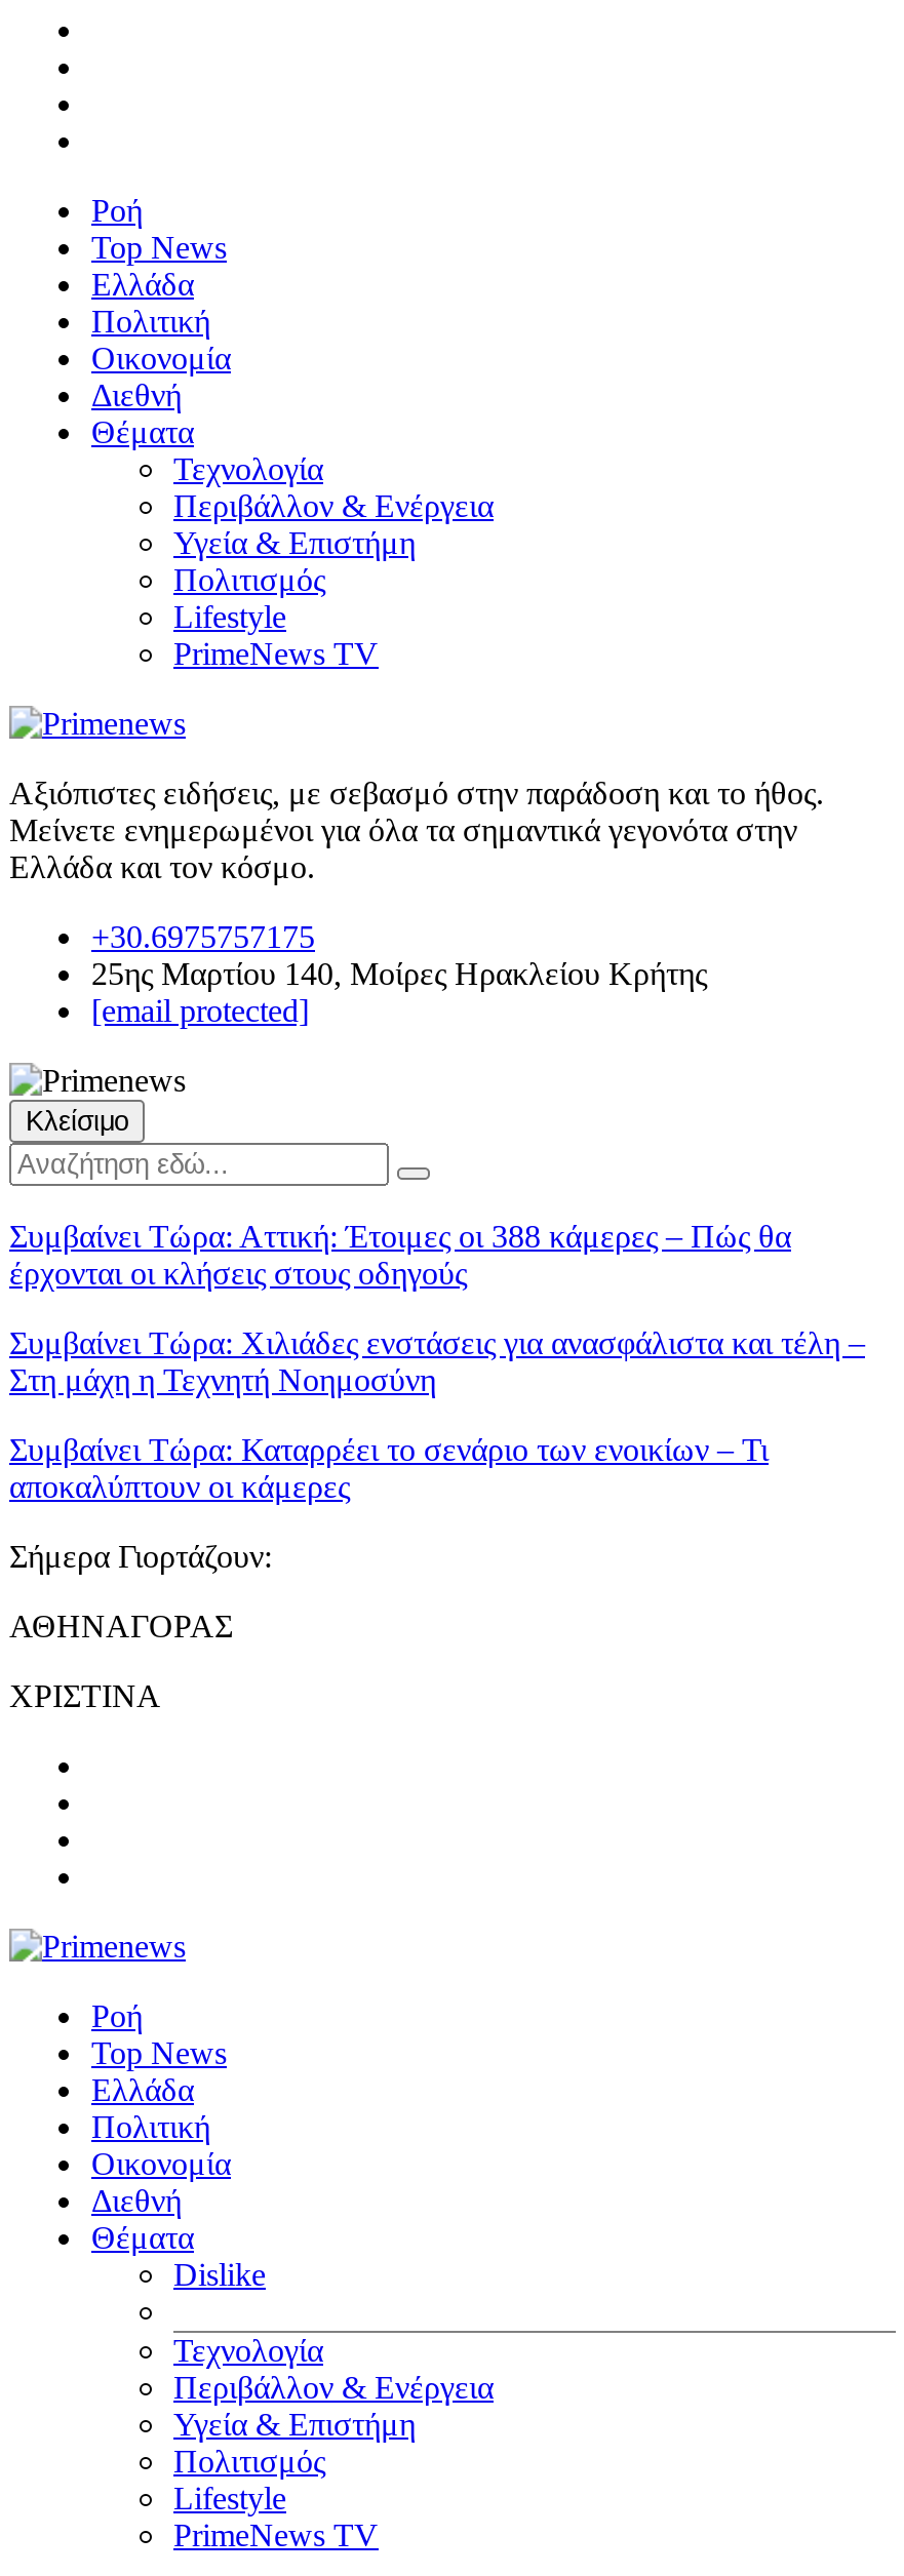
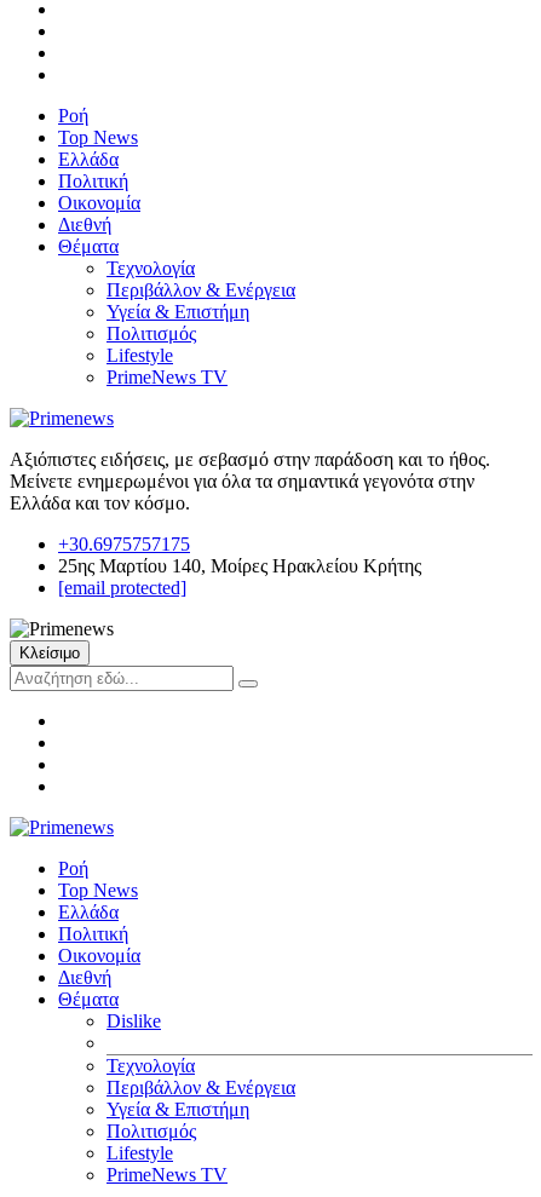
[9,1219,865,1713] Συμβαίνει Τώρα: Αττική: Έτοιμες οι 388 κάμερες – Πώς θα | έρχονται οι κλήσεις στους οδηγούς | Συμβαίνει Τώρα: Χιλιάδες ενστάσεις για ανασφάλιστα και τέλη – | Στη μάχη η Τεχνητή Νοημοσύνη | Συμβαίνει Τώρα: Καταρρέει το σενάριο των ενοικίων – Τι | αποκαλύπτουν οι κάμερες | Σήμερα Γιορτάζουν: | ΑΘΗΝΑΓΟΡΑΣ | ΧΡΙΣΤΙΝΑ -> none

